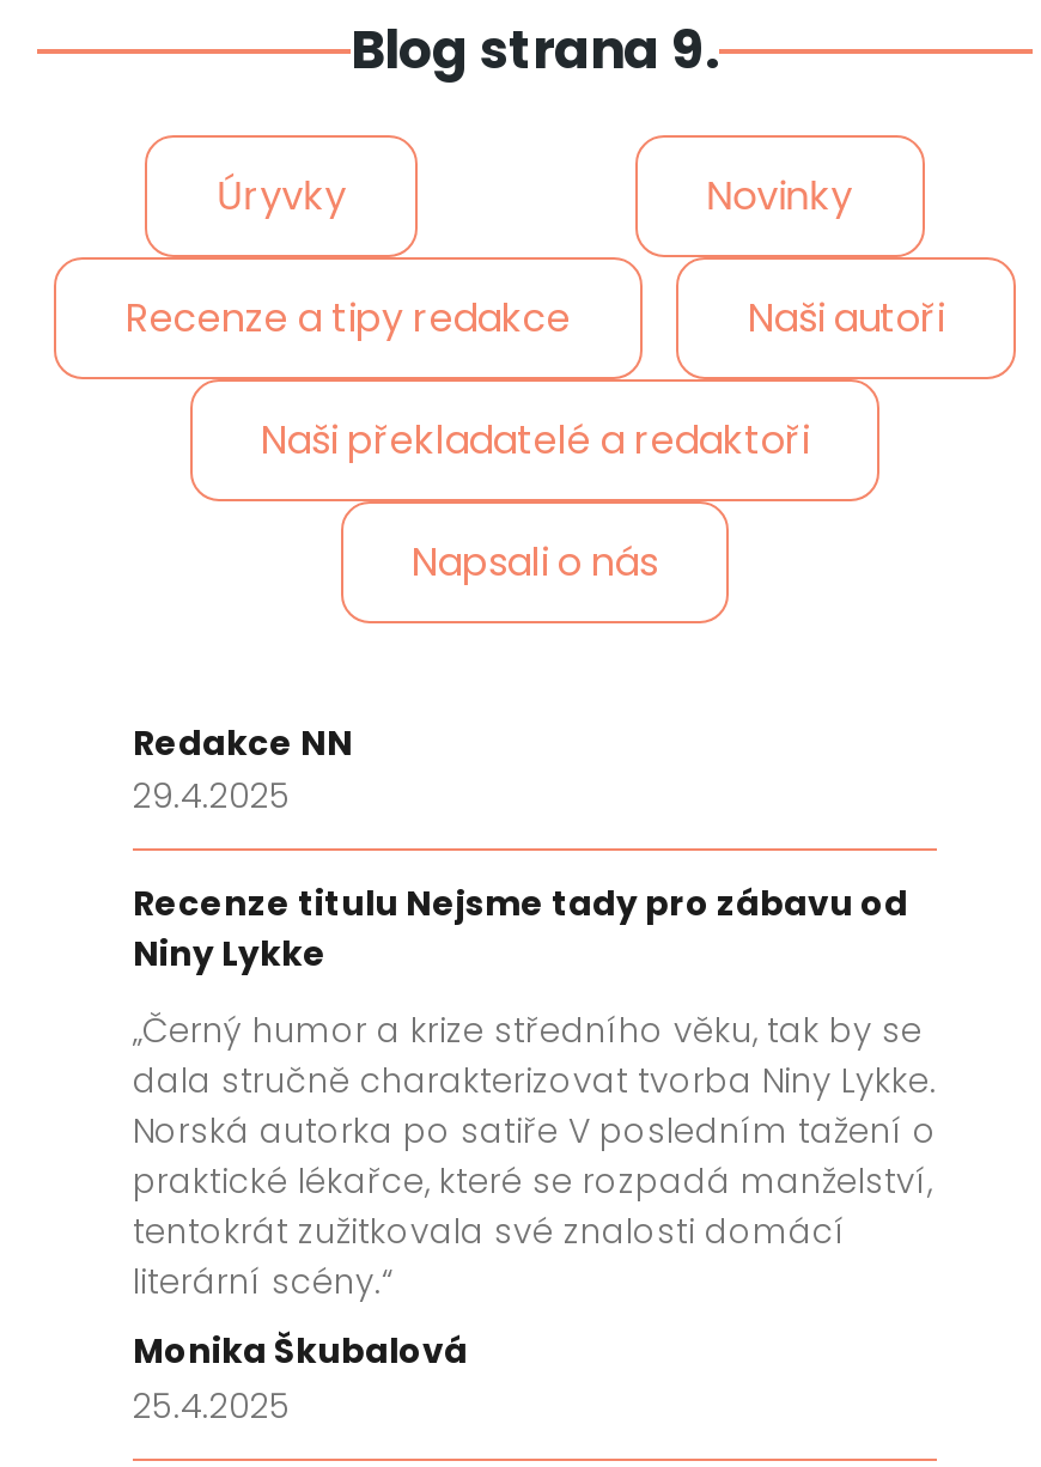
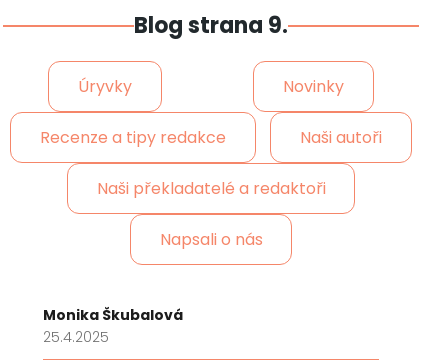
[133,718,937,1305] Redakce NN | 29.4.2025 | Recenze titulu Nejsme tady pro zábavu od | Niny Lykke | „Černý humor a krize středního věku, tak by se | dala stručně charakterizovat tvorba Niny Lykke. | Norská autorka po satiře V posledním tažení o | praktické lékařce, které se rozpadá manželství, | tentokrát zužitkovala své znalosti domácí | literární scény.“ -> none

